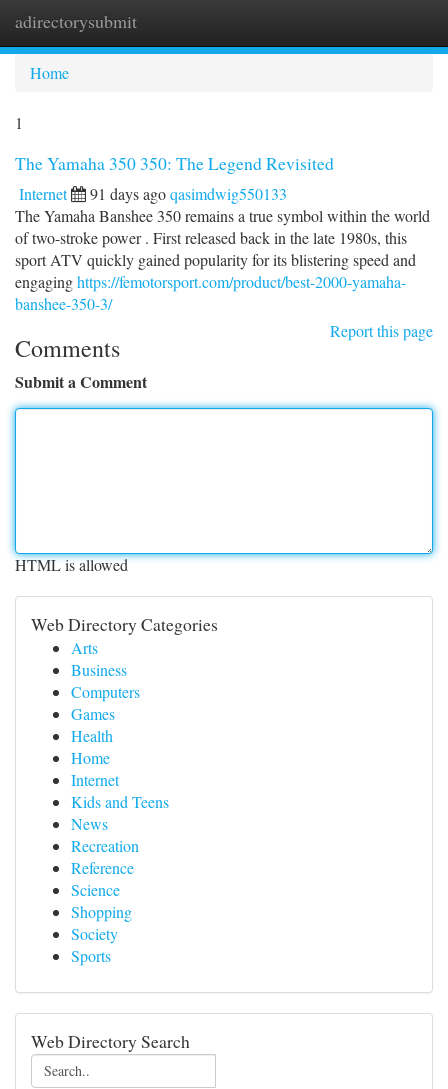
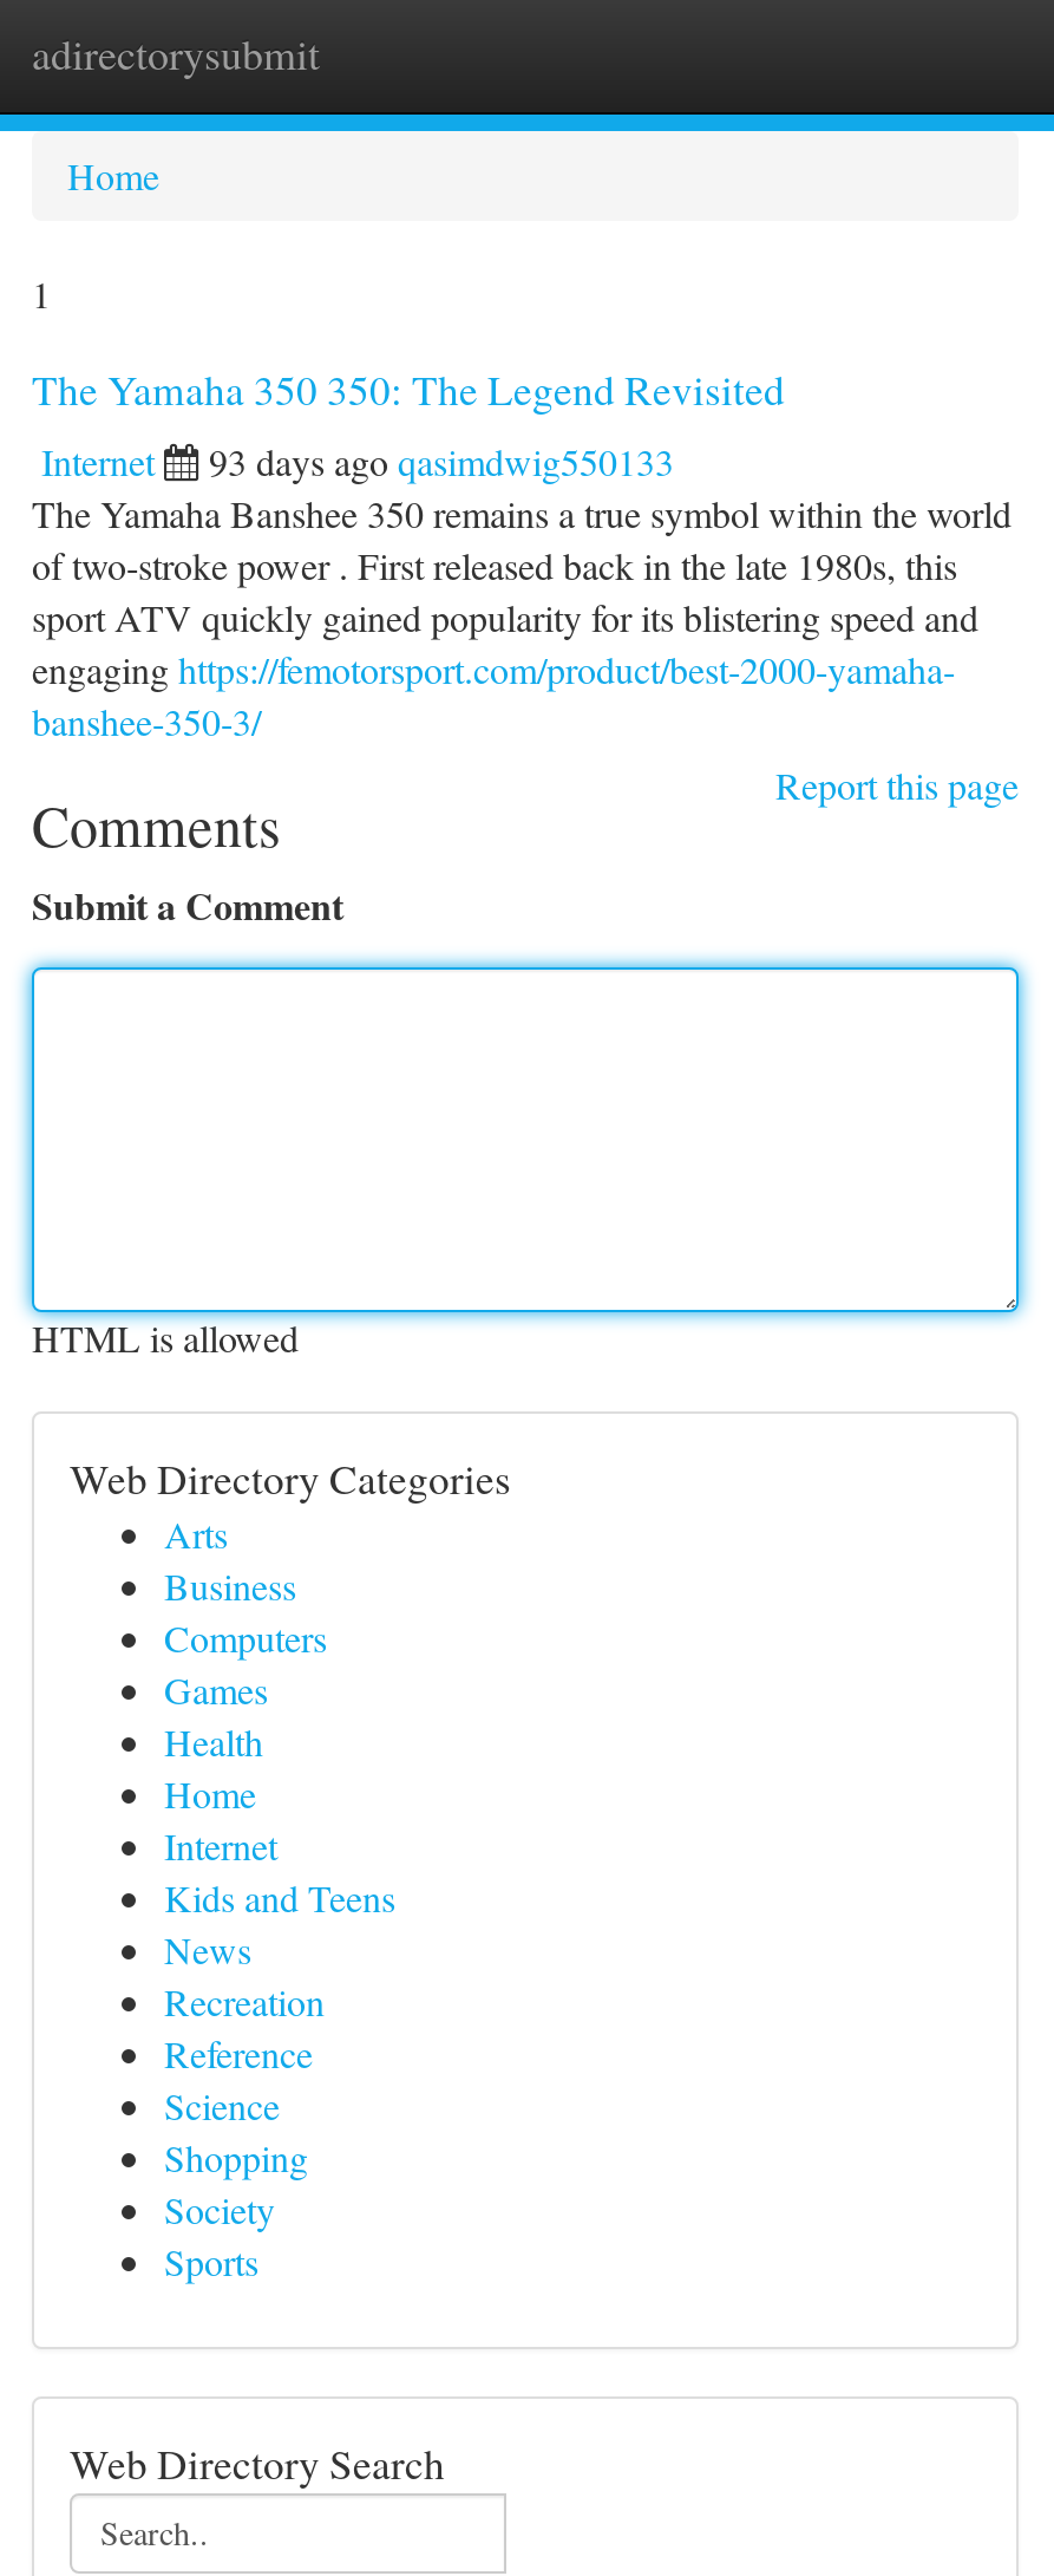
[90,183,287,204] 91 days ago qasimdwig550133 -> [209,436,674,485] 93 days ago qasimdwig550133

